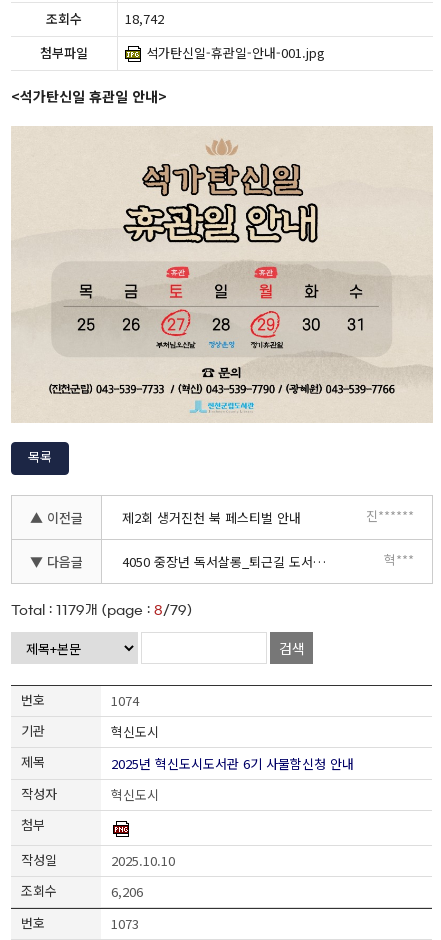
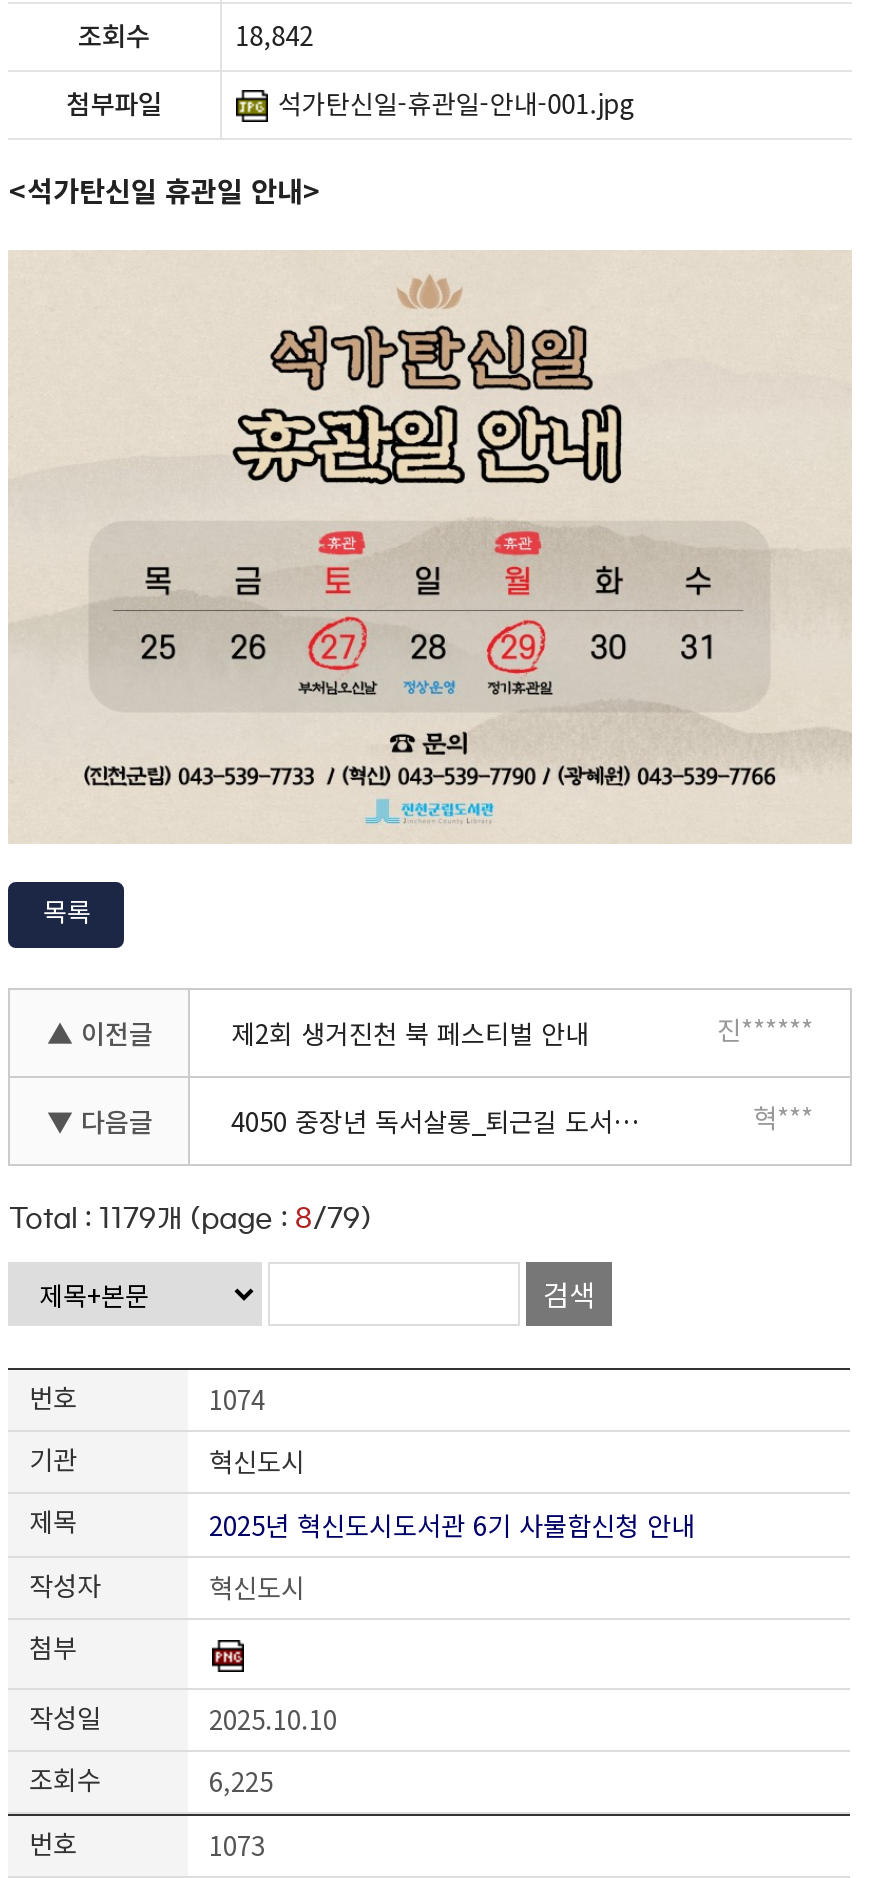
[125,8,164,27] 18,742 -> [235,15,313,53] 18,842
[111,882,143,901] 6,206 -> [209,1762,273,1800] 6,225

